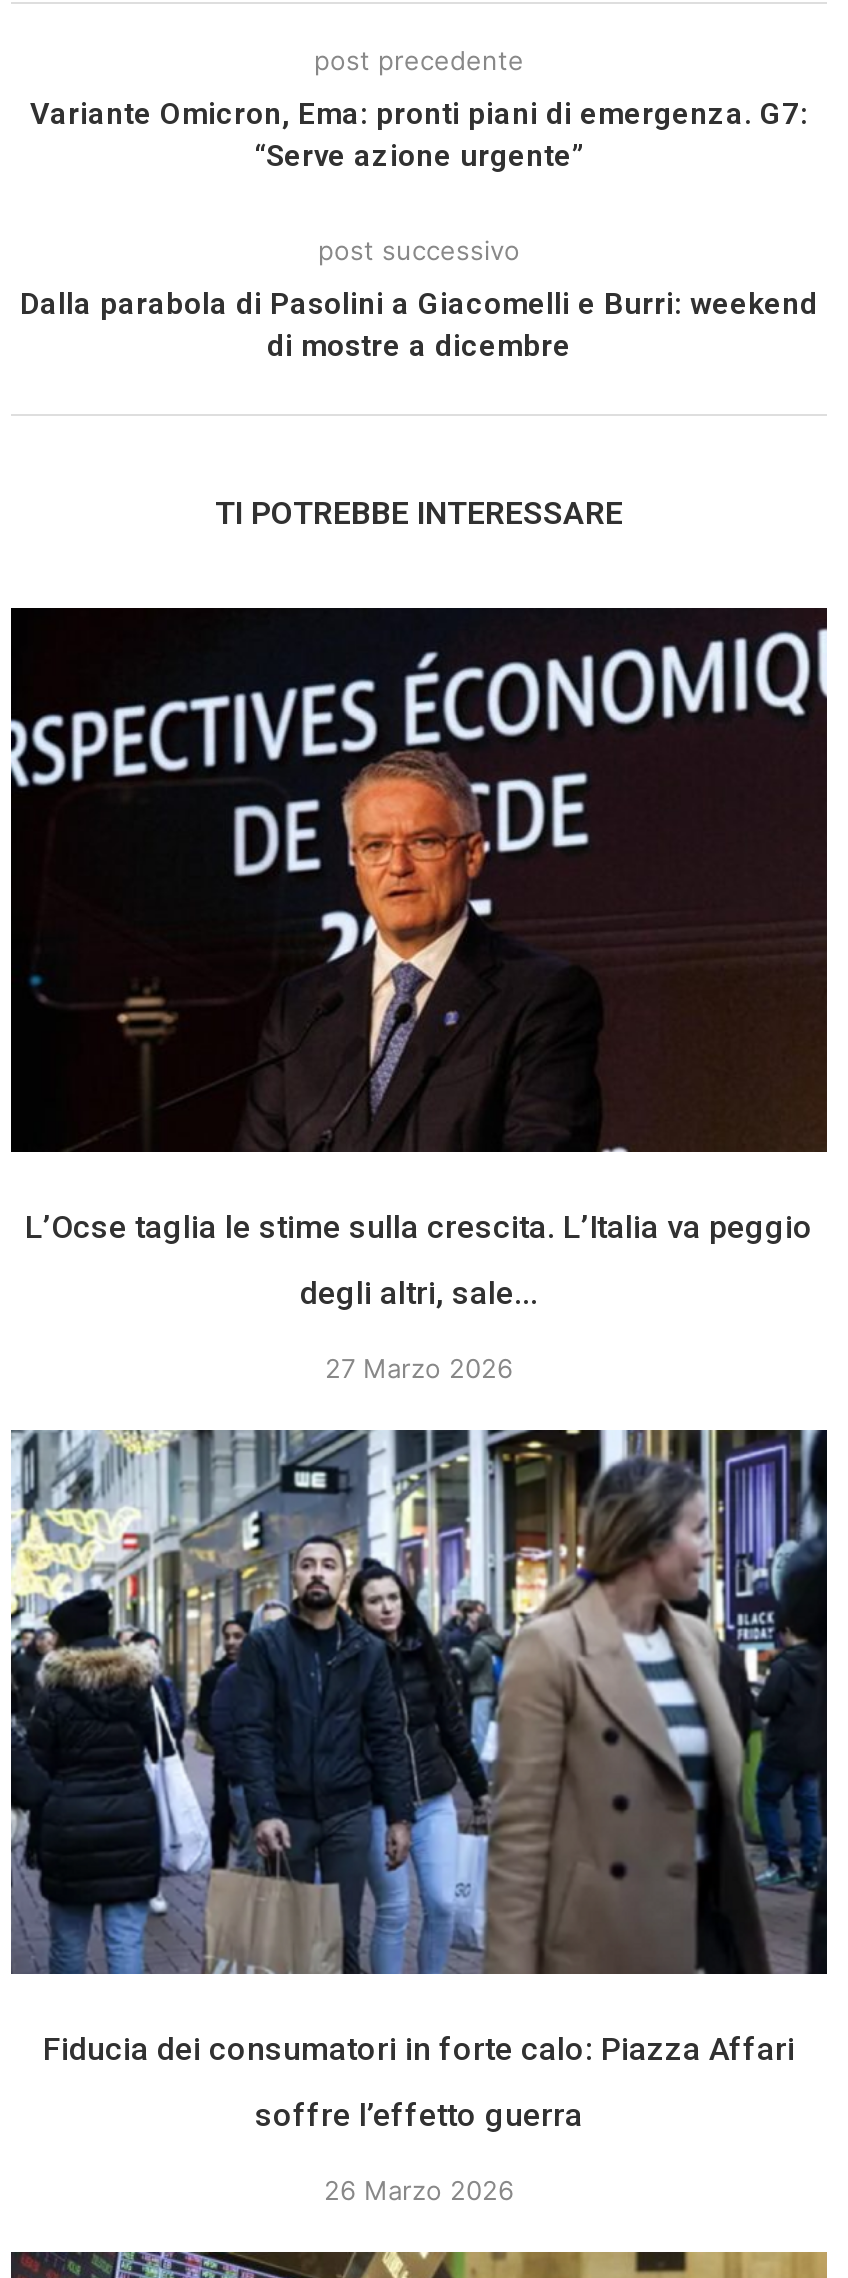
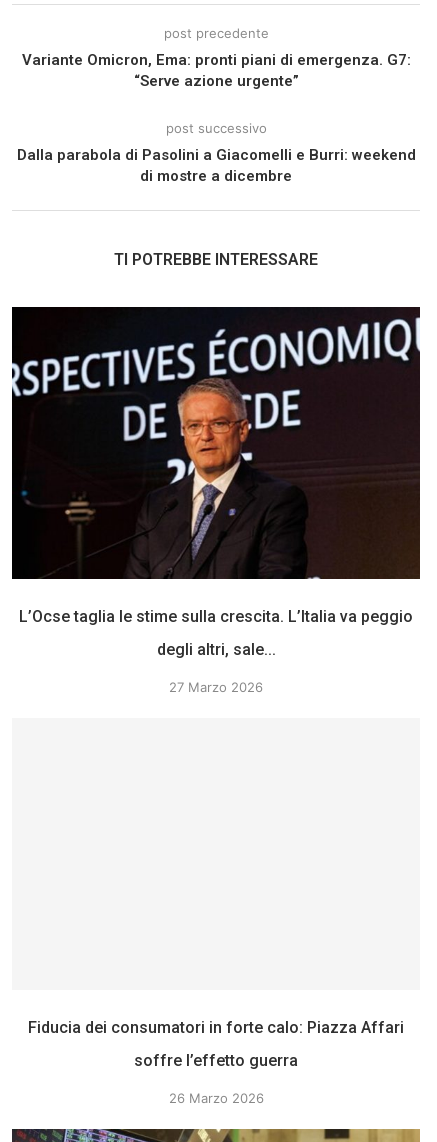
[9,1428,829,1976] [image] -> none

